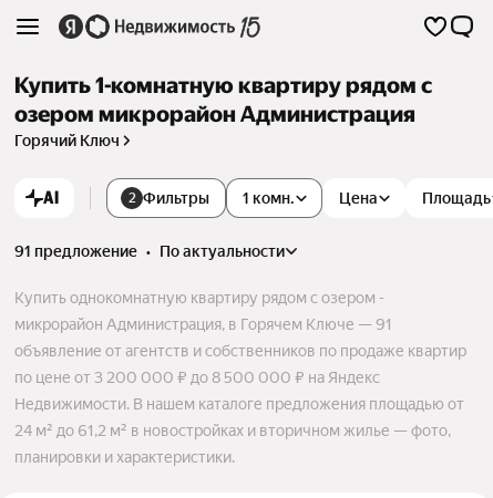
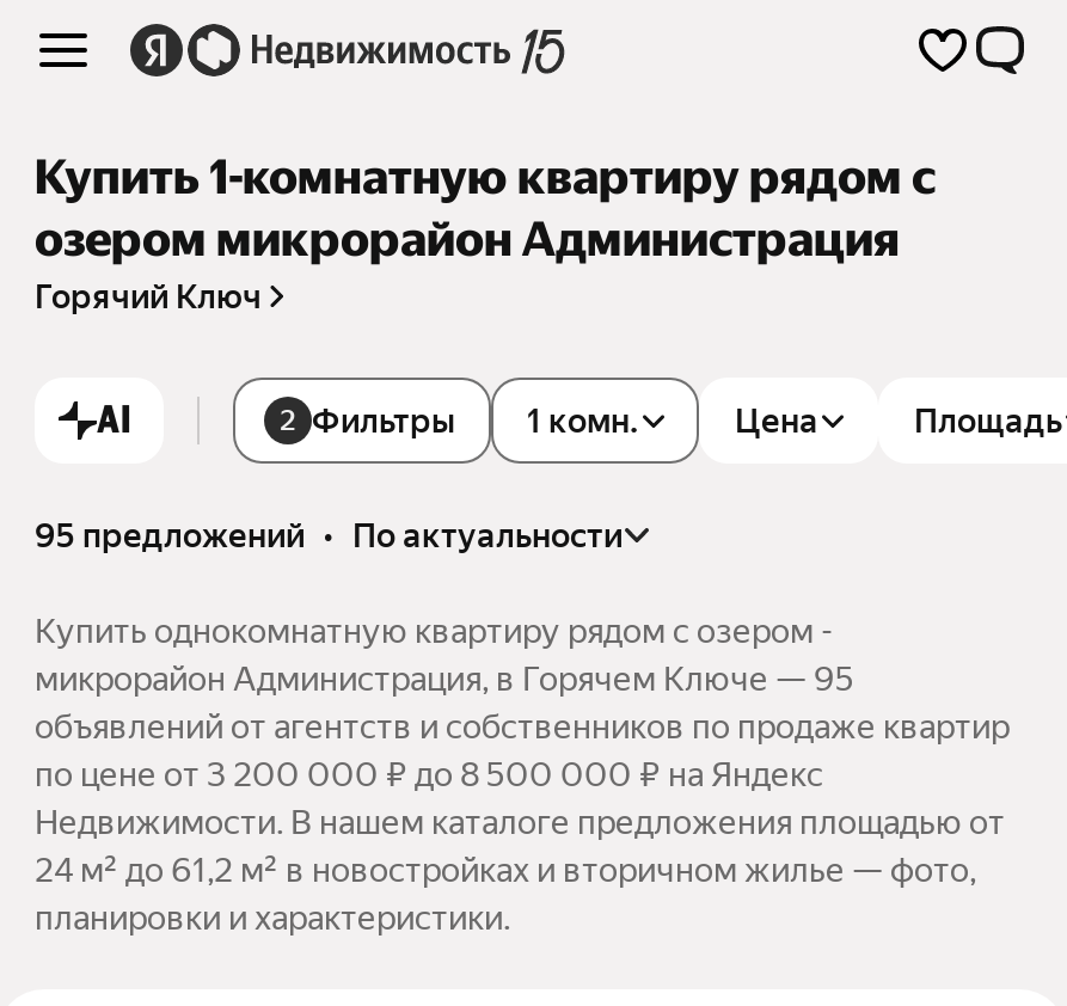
[14,243,285,260] 91 предложение • по актуальности -> [35,517,623,555] 95 предложений • по актуальности
[14,316,392,333] микрорайон Администрация, в Горячем Ключе — 91 -> [35,660,854,698] микрорайон Администрация, в Горячем Ключе — 95
[14,342,466,360] объявление от агентств и собственников по продаже квартир -> [35,708,1010,746] объявлений от агентств и собственников по продаже квартир

